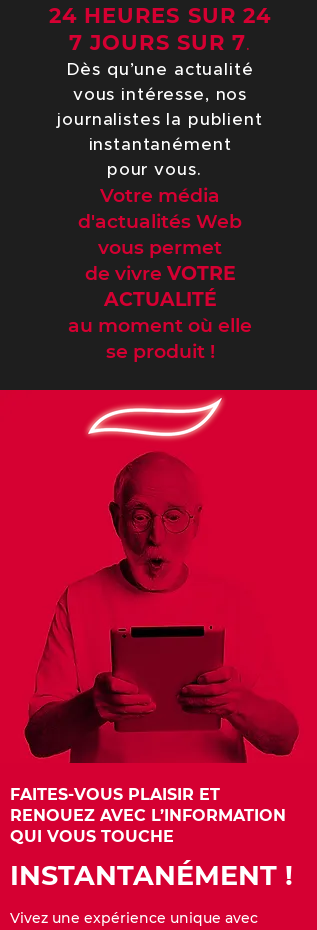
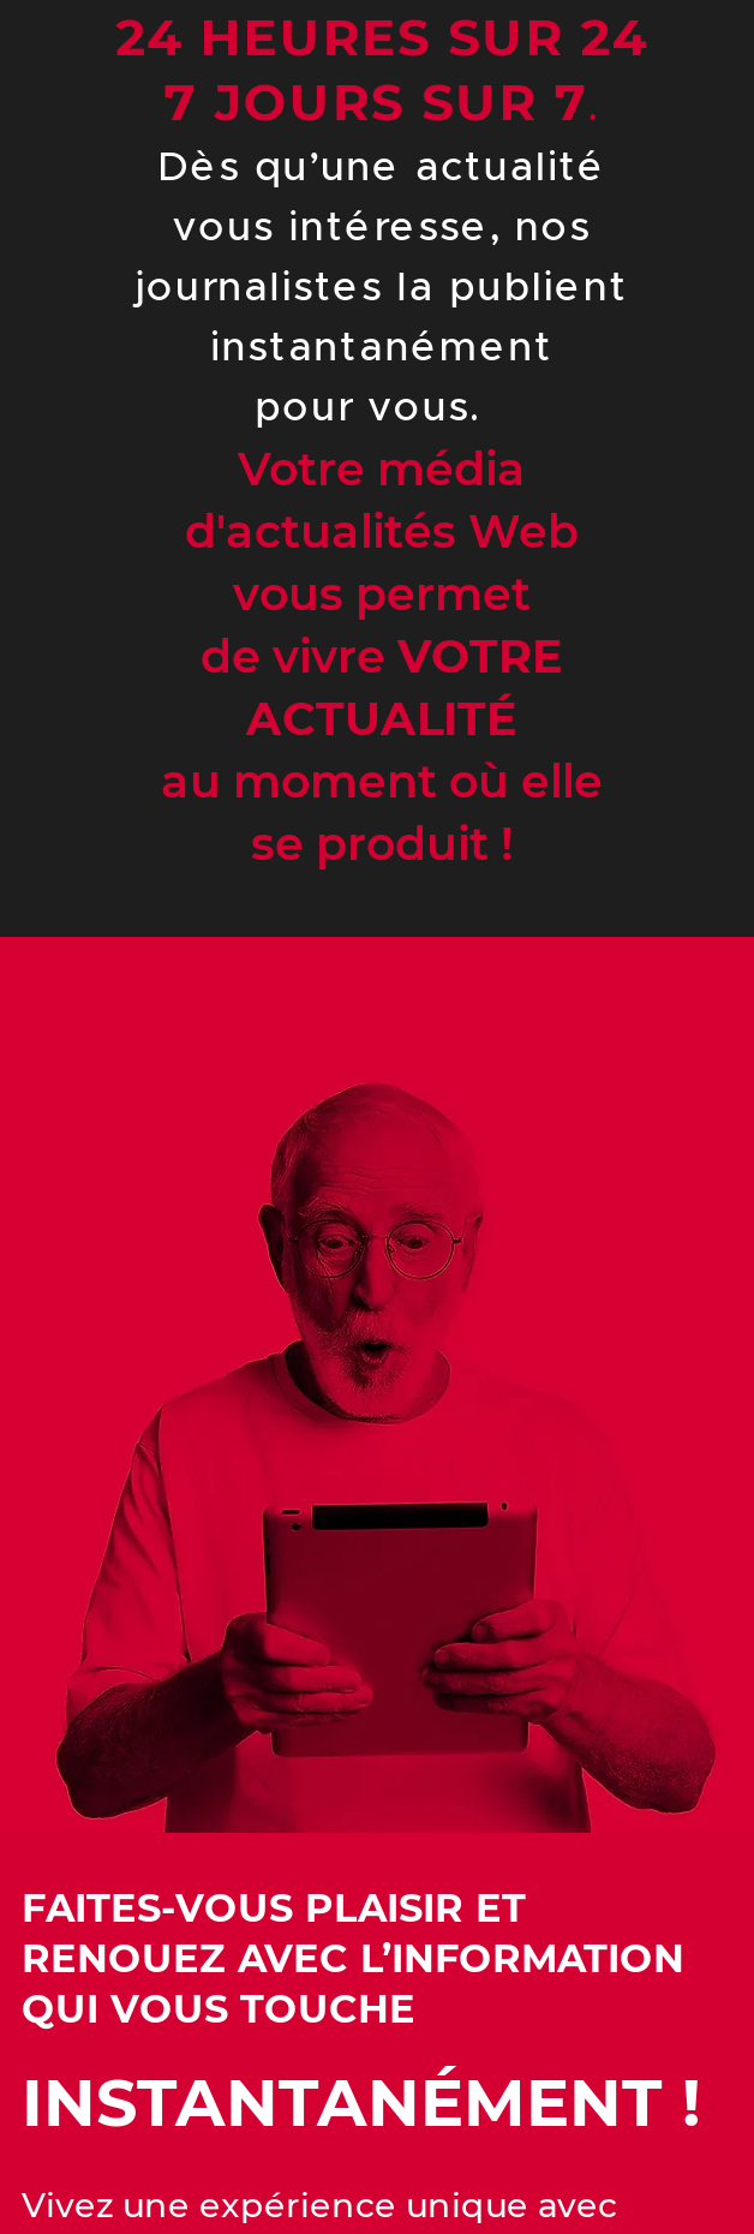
[86,397,224,440] [image] -> none

